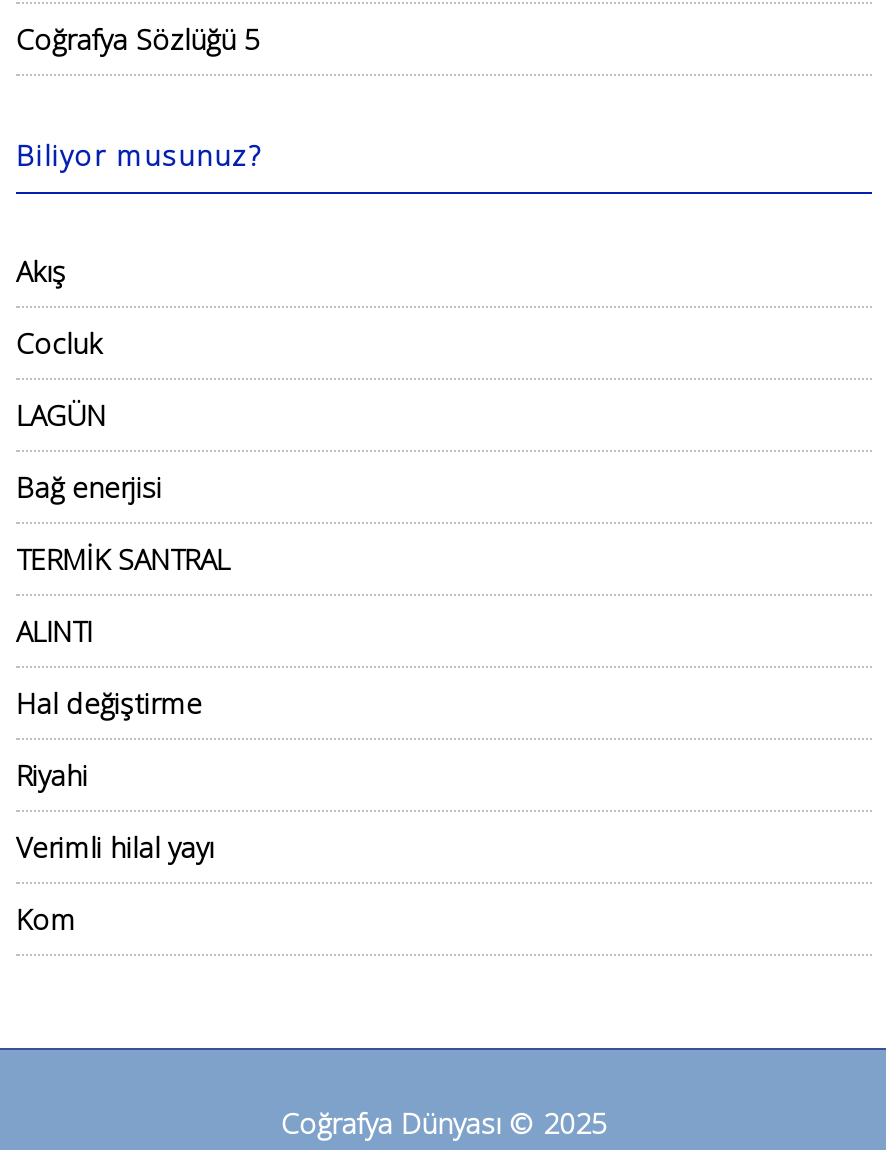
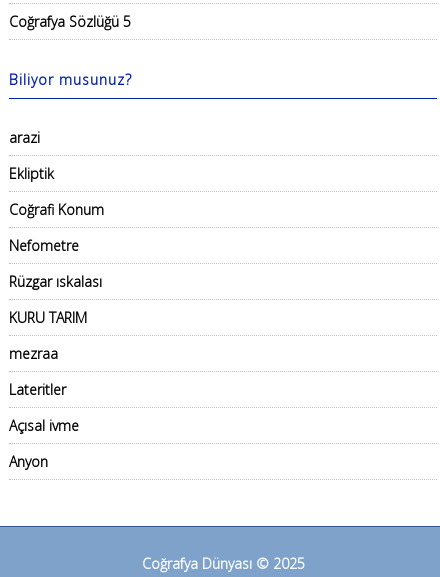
[16,252,66,290] Akış -> [9,128,40,147] arazi
[16,324,102,362] Cocluk -> [9,164,54,183] Ekliptik
[16,396,106,434] LAGÜN -> [9,200,104,219] Coğrafi Konum
[16,468,162,506] Bağ enerjisi -> [9,236,79,255] Nefometre
[16,540,230,578] TERMİK SANTRAL -> [9,272,102,291] Rüzgar ıskalası
[16,612,92,650] ALINTI -> [9,308,87,327] KURU TARIM
[16,684,202,722] Hal değiştirme -> [9,344,58,363] mezraa
[16,756,88,794] Riyahi -> [9,380,66,399] Lateritler
[16,828,214,866] Verimli hilal yayı -> [9,416,79,435] Açısal ivme
[16,900,76,938] Kom -> [9,452,48,471] Anyon

